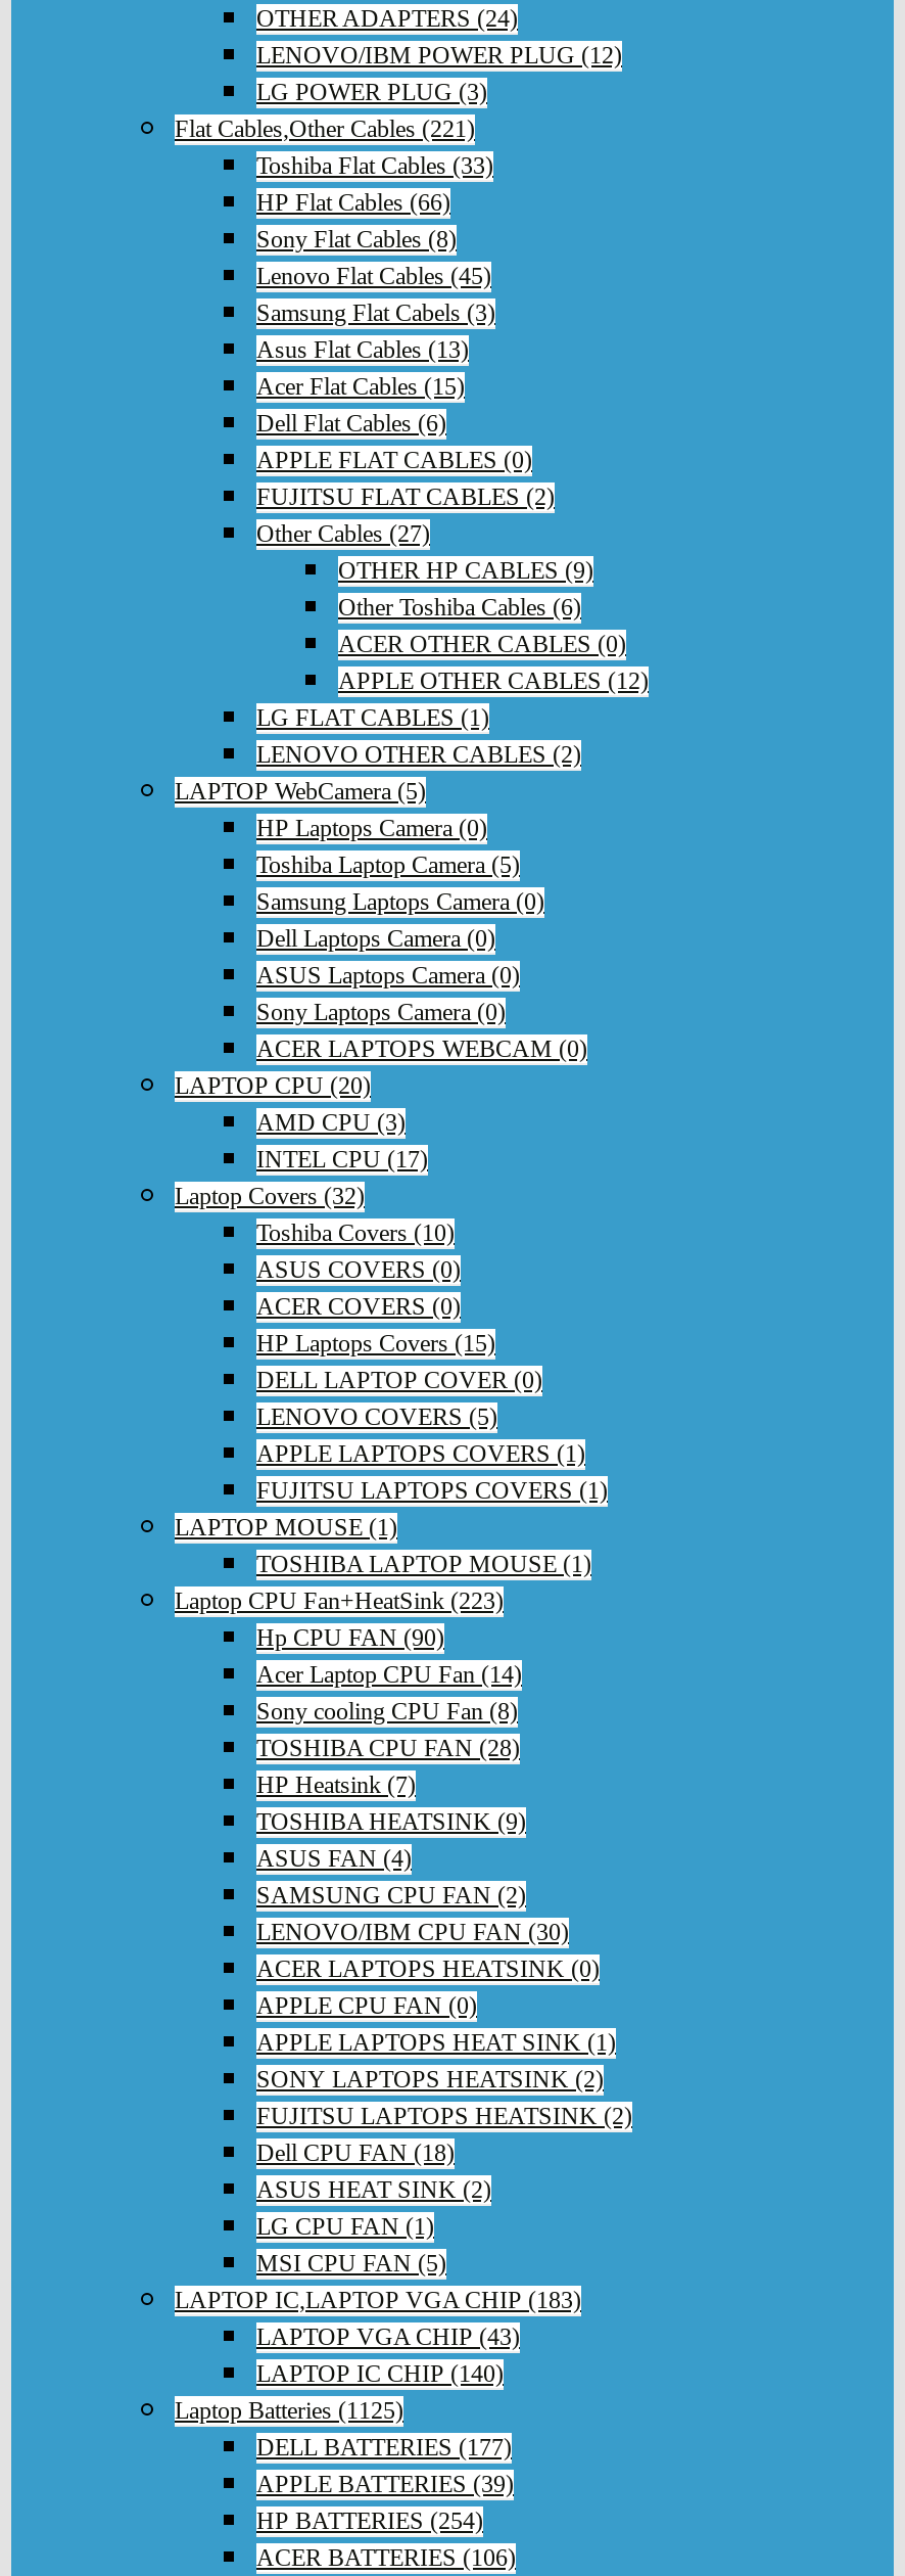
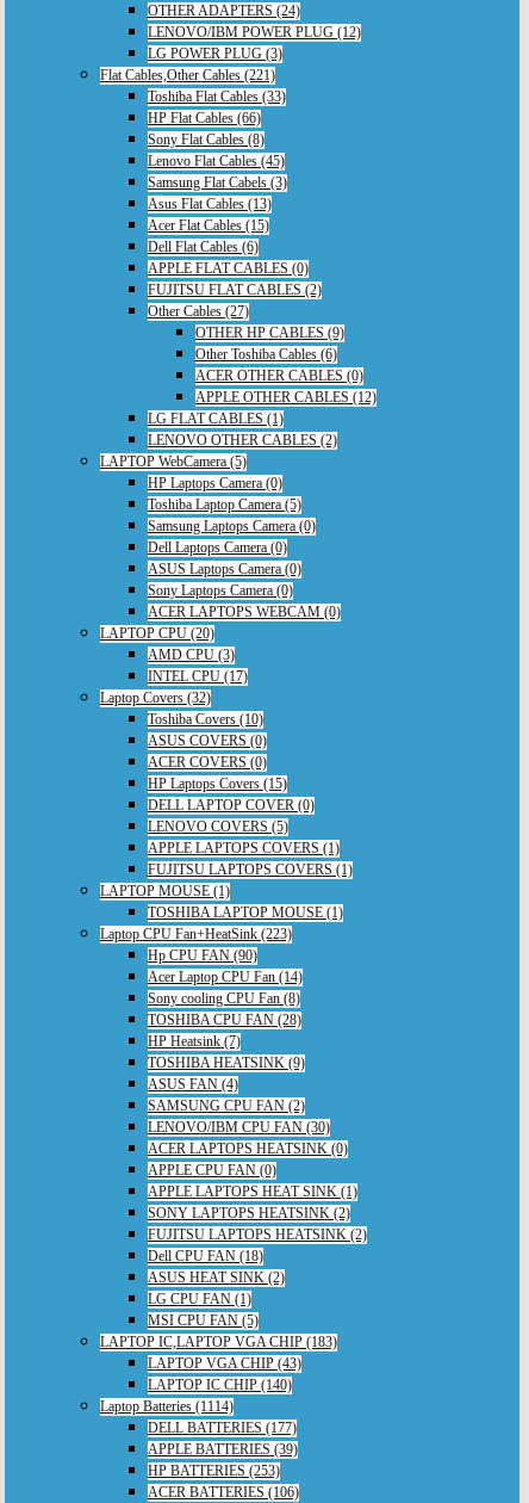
[175,2396,403,2425] Laptop Batteries (1125) -> [100,1398,234,1415] Laptop Batteries (1114)
[256,2507,483,2536] HP BATTERIES (254) -> [148,1463,280,1479] HP BATTERIES (253)

